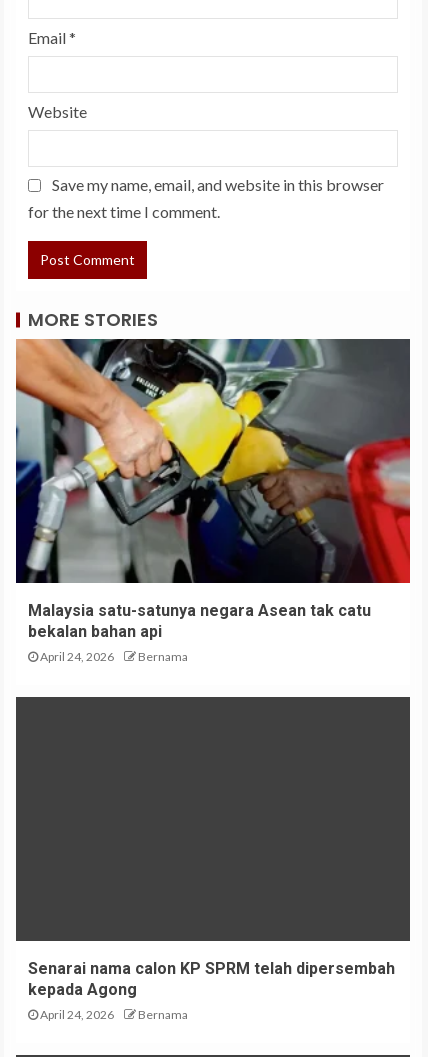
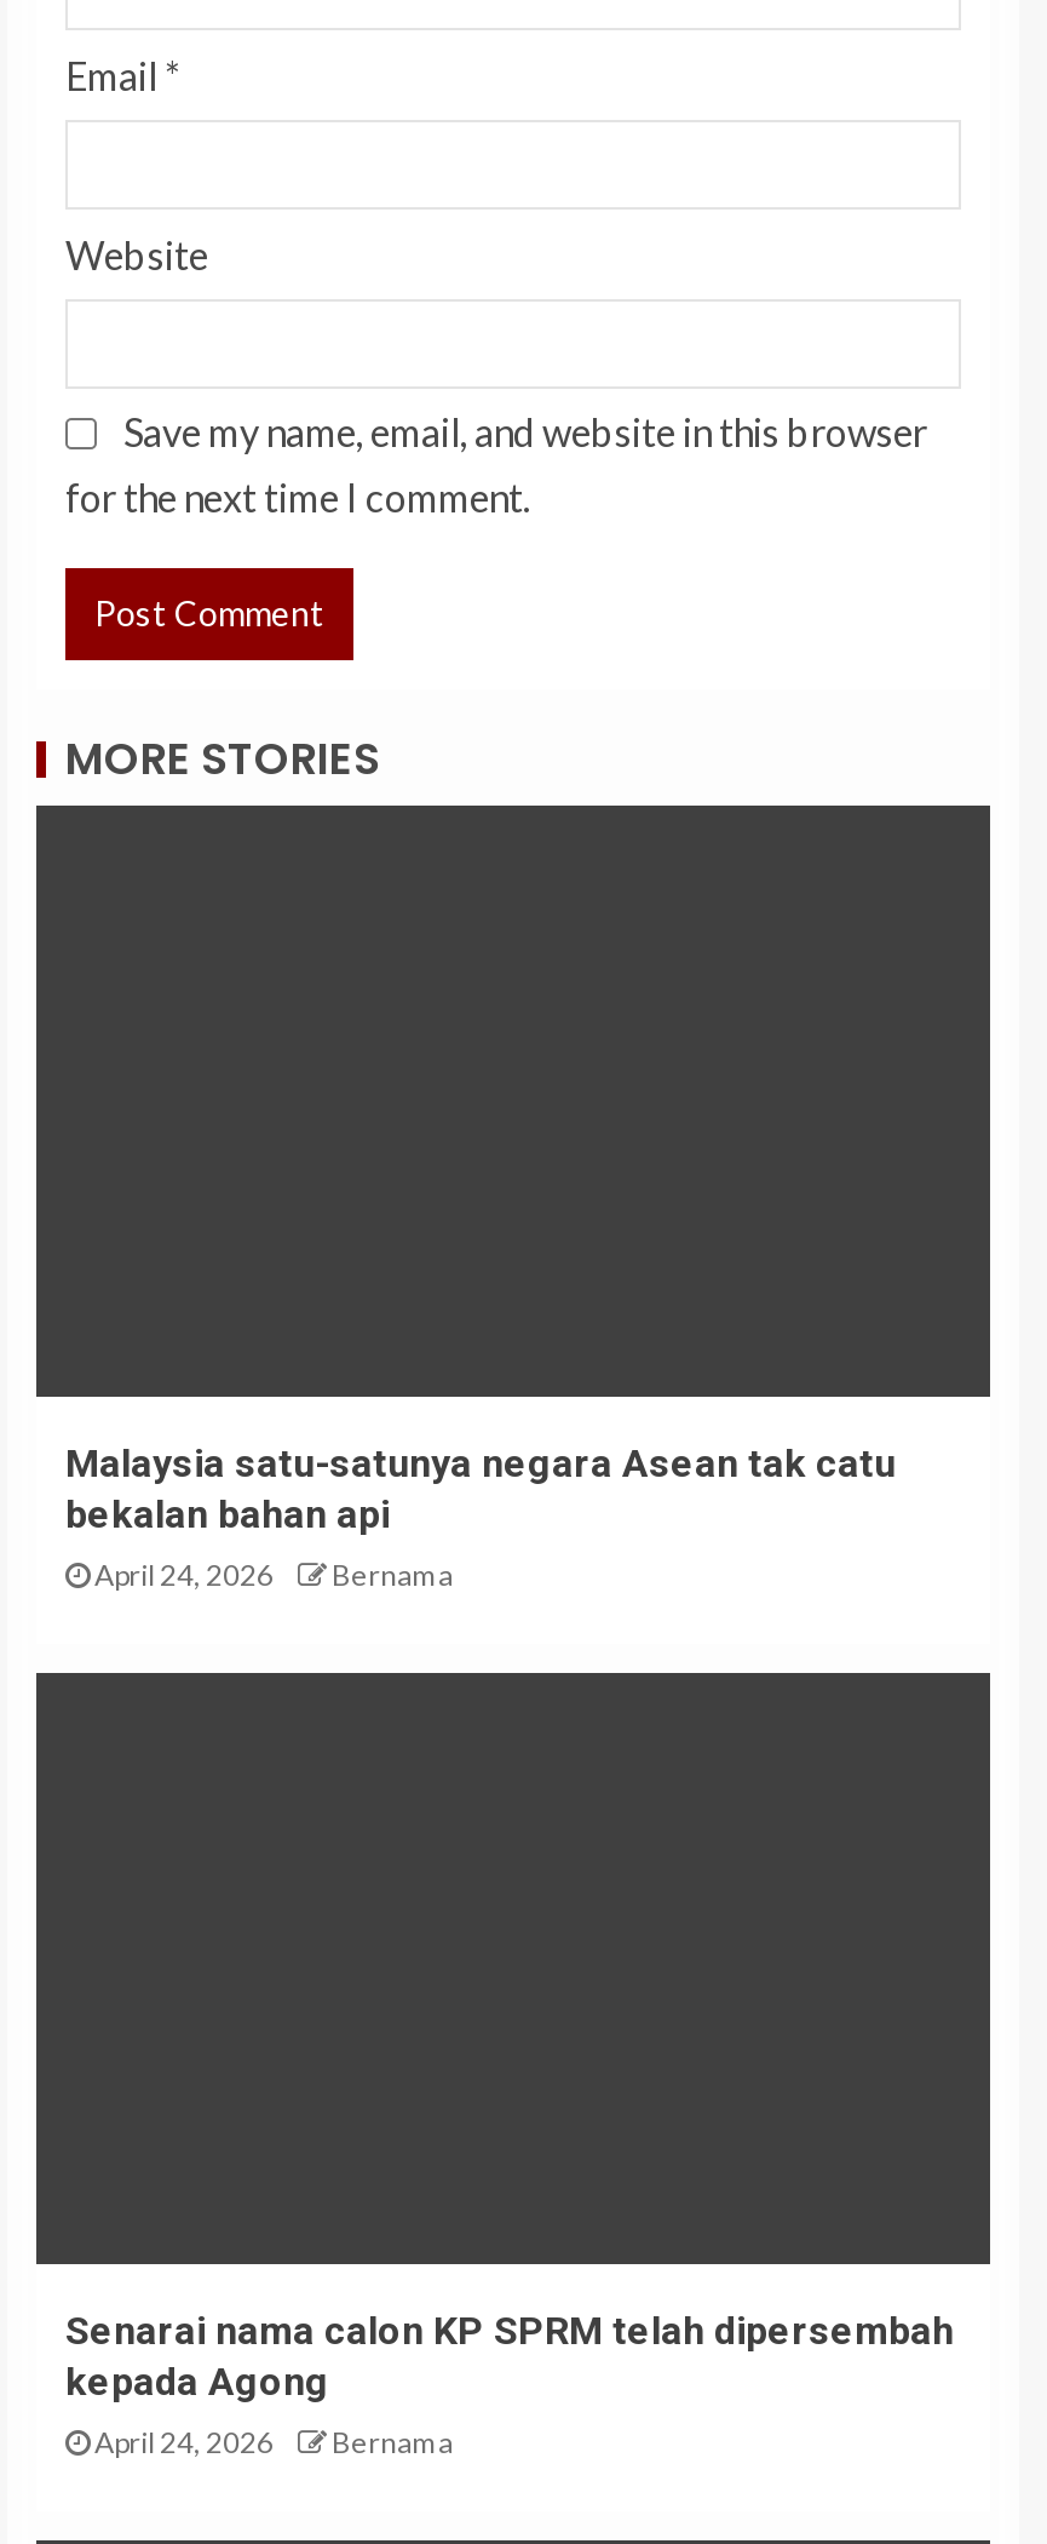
[15,338,411,584] [image] -> none

